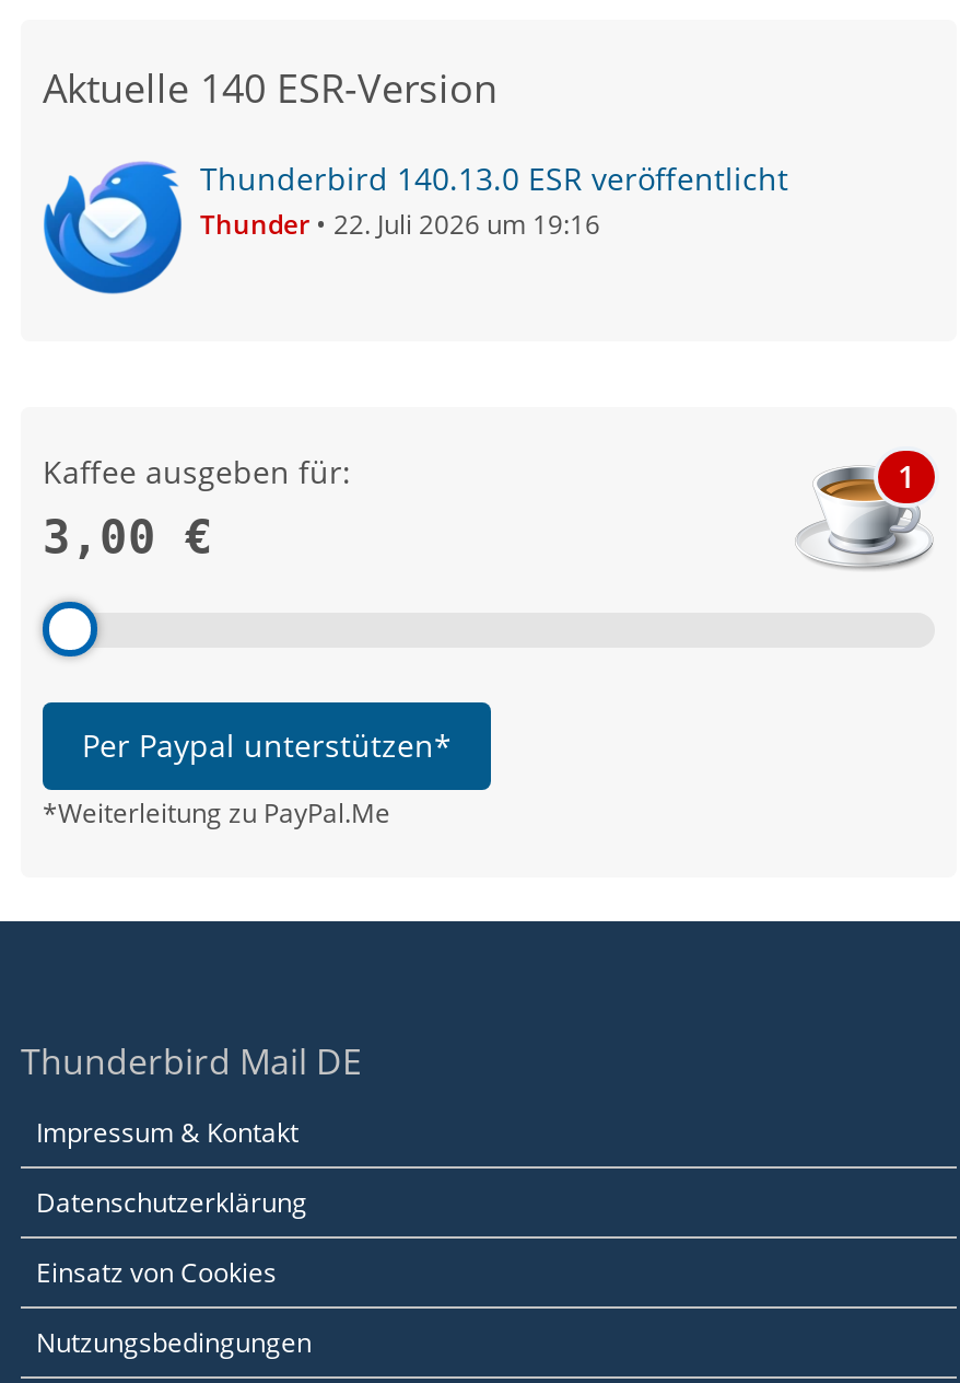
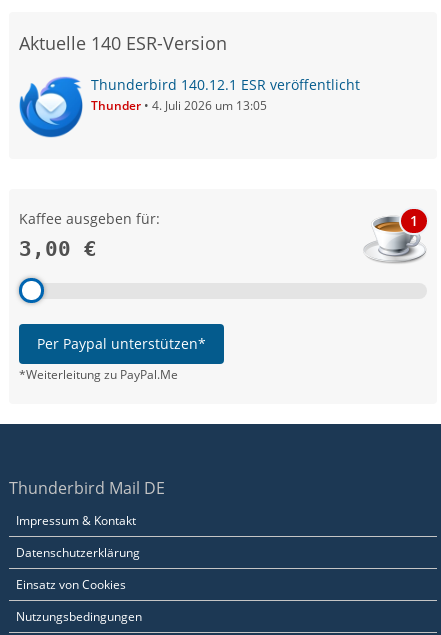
[200,158,788,199] Thunderbird 140.13.0 ESR veröffentlicht -> [91,75,360,94] Thunderbird 140.12.1 ESR veröffentlicht
[200,206,600,243] Thunder 22. Juli 2026 um 19:16 -> [91,97,267,114] Thunder 4. Juli 2026 um 13:05

